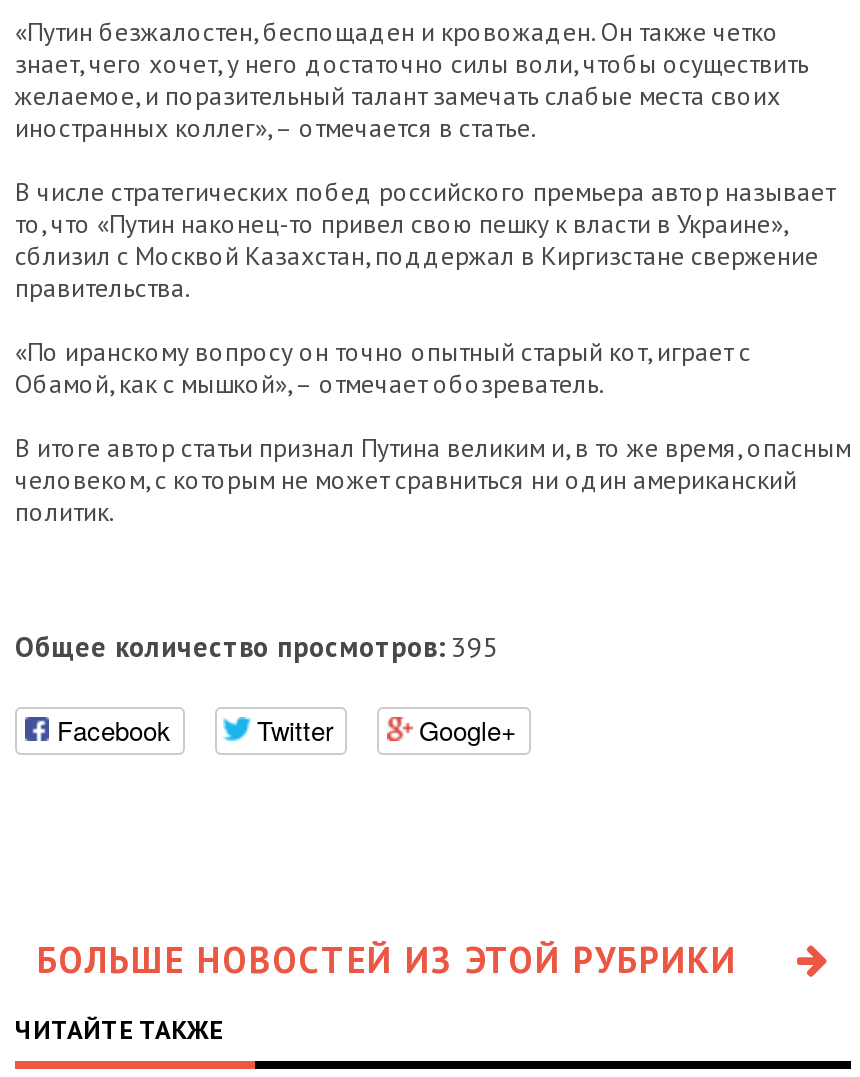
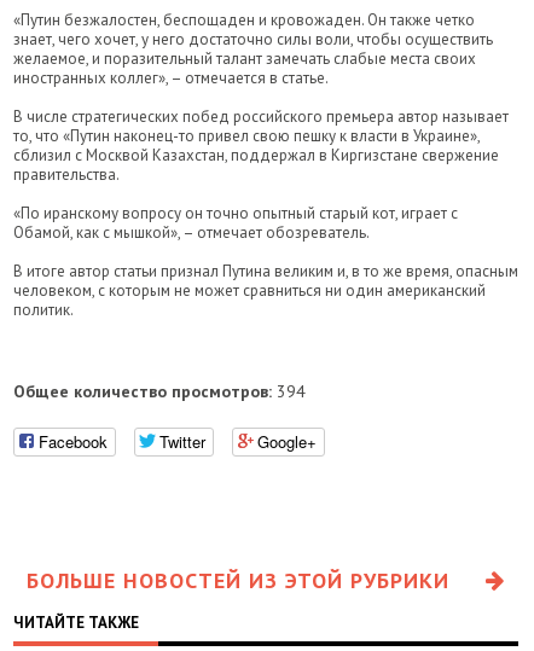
[15,629,499,665] Общее количество просмотров: 395 -> [13,380,306,402] Общее количество просмотров: 394

